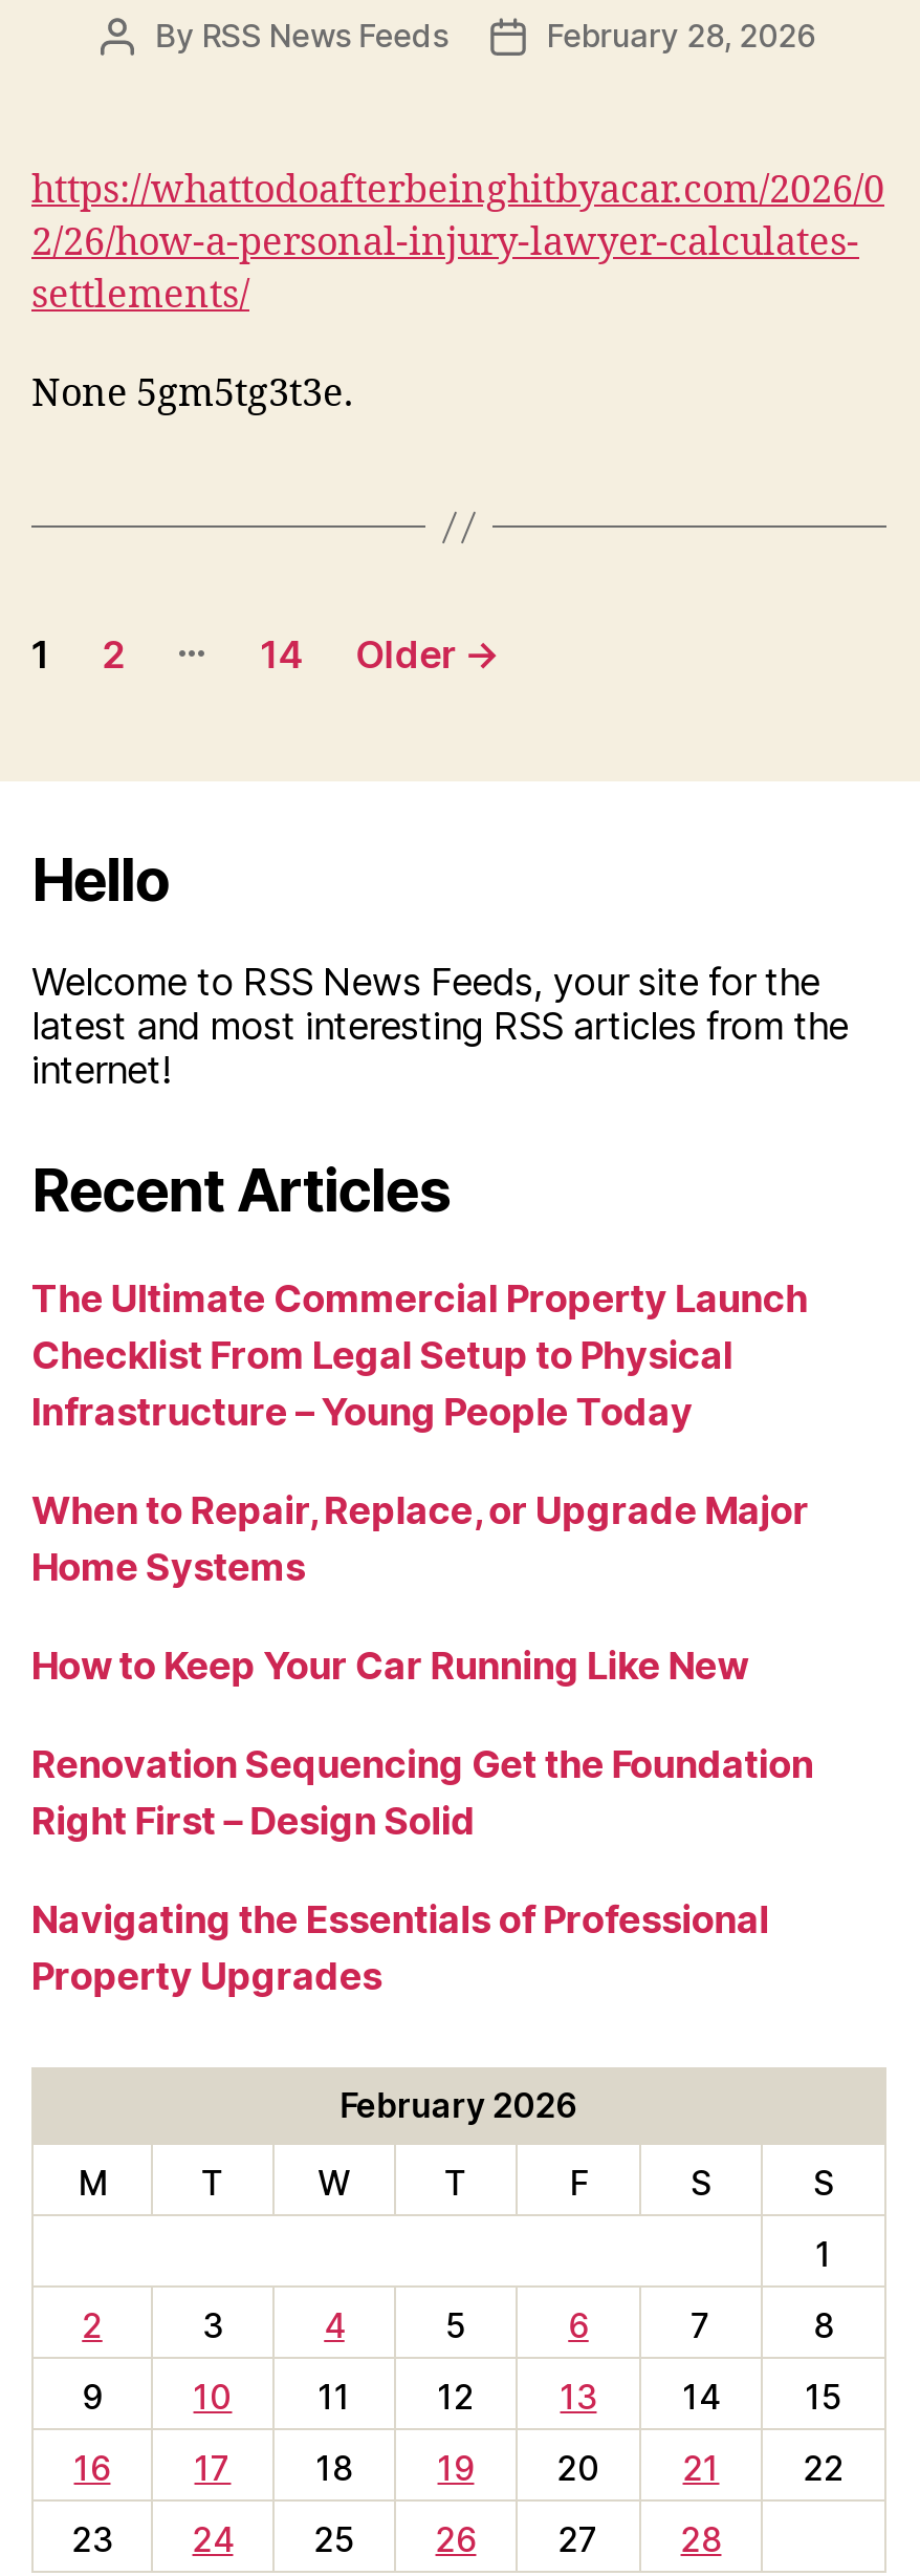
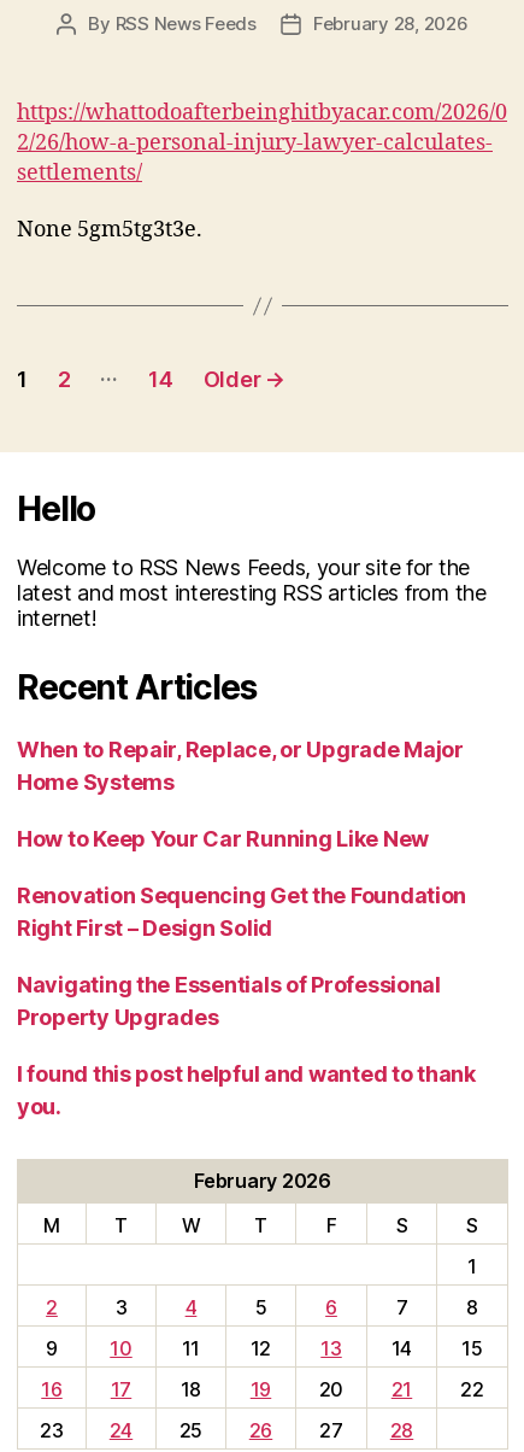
[31,1276,808,1434] The Ultimate Commercial Property Launch | Checklist From Legal Setup to Physical | Infrastructure – Young People Today -> none
moved [31,1488,814,1998] -> [17,737,466,1030]: When to Repair, Replace, or Upgrade Major | Home Systems | How to Keep Your Car Running Like New | Renovation Sequencing Get the Foundation | Right First – Design Solid | Navigating the Essentials of Professional | Property Upgrades
none -> [17,1061,476,1119] I found this post helpful and wanted to thank | you.

